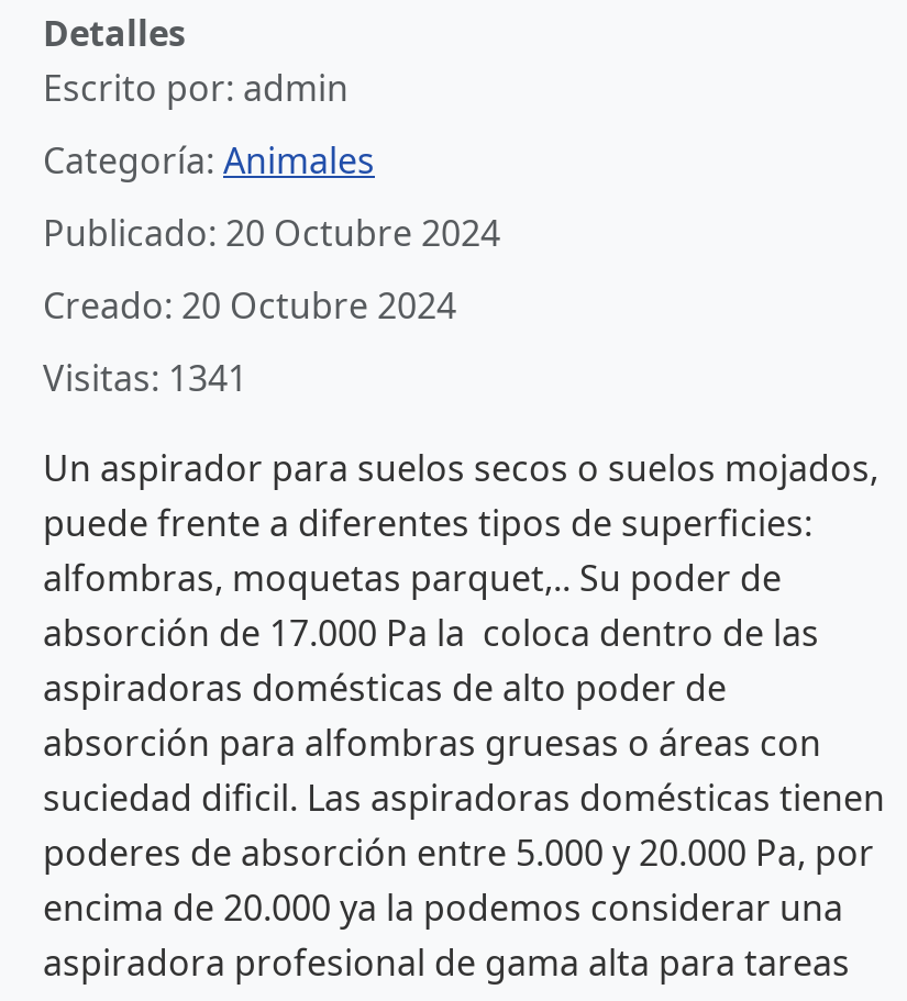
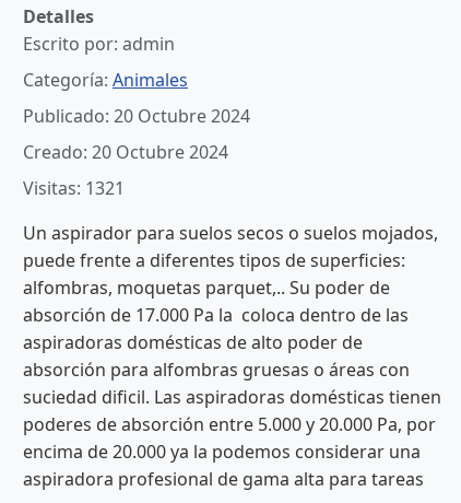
[43,355,247,403] Visitas: 1341 -> [23,177,125,201] Visitas: 1321

